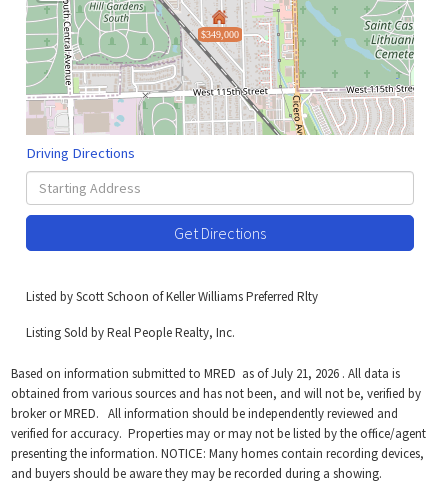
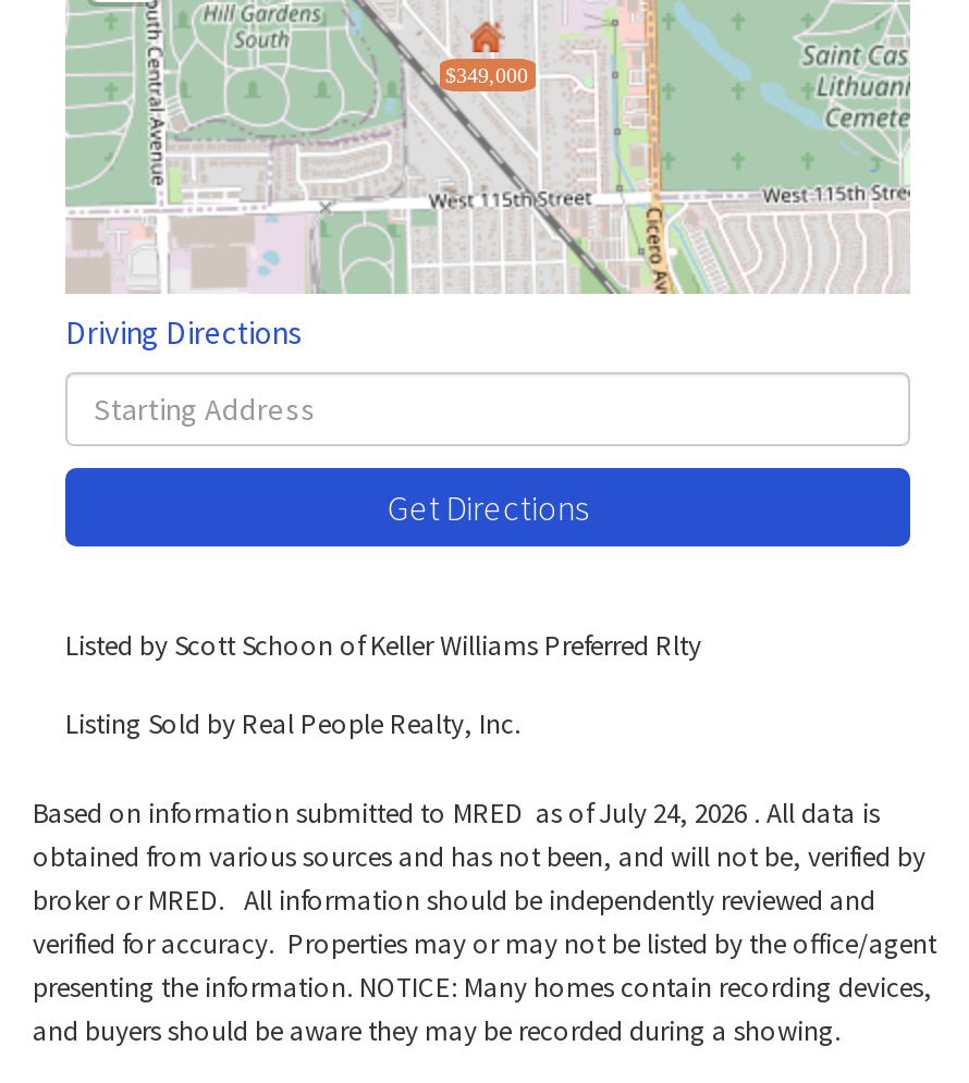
[11,365,400,382] Based on information submitted to MRED as of July 21, 2026 . All data is -> [33,794,880,831] Based on information submitted to MRED as of July 24, 2026 . All data is

